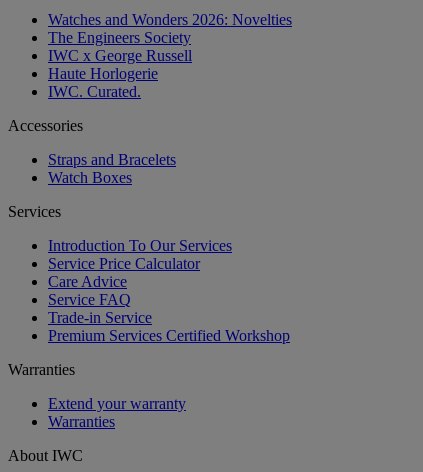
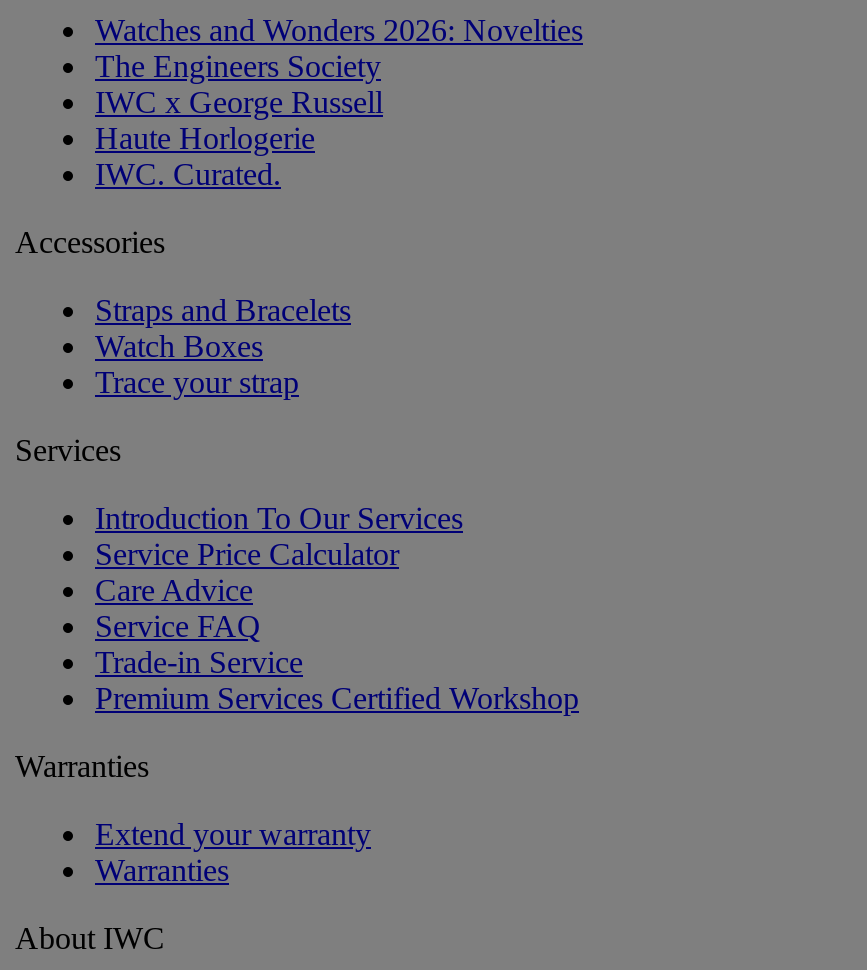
none -> [95,365,299,399] Trace your strap

